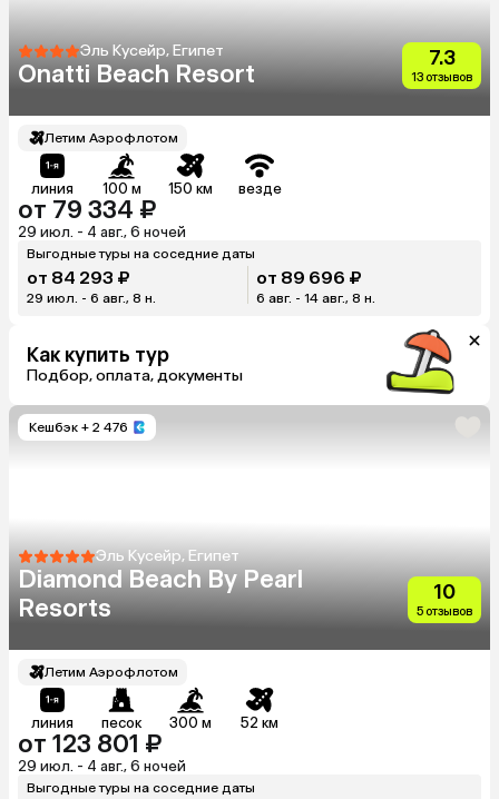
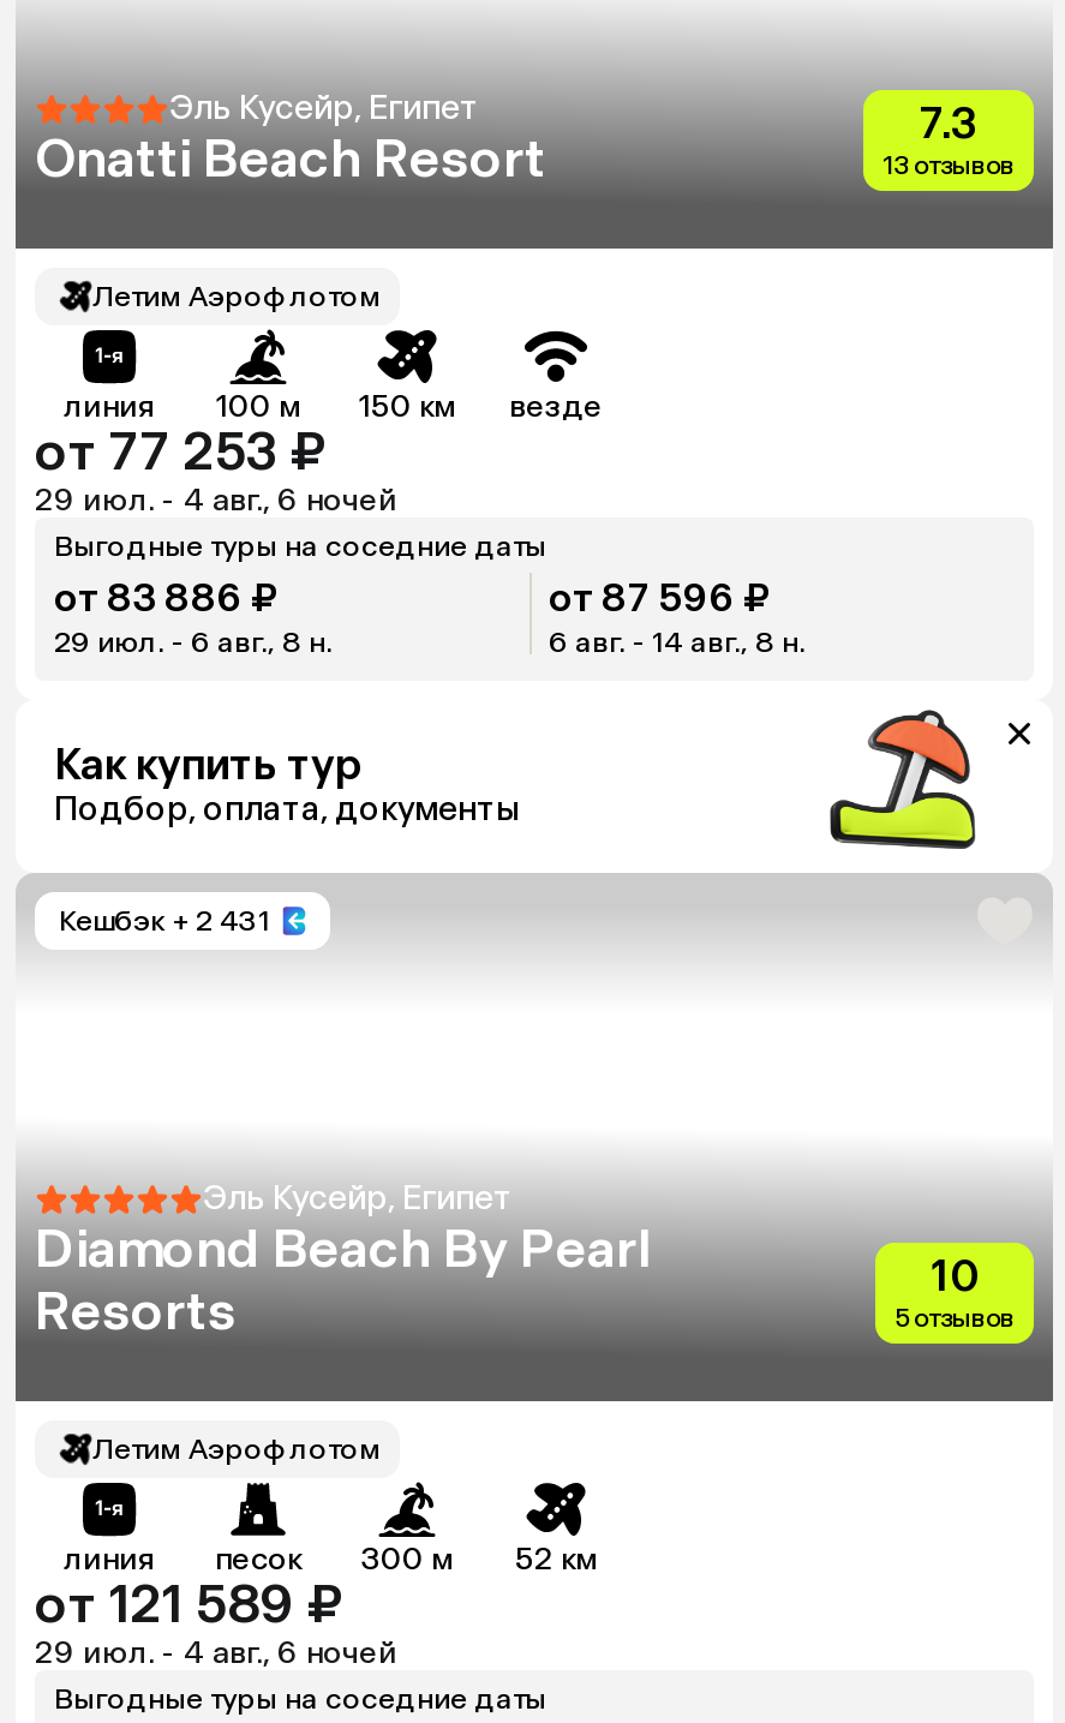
[18,195,156,225] от 79 334 ₽ -> [35,419,325,484] от 77 253 ₽
[27,267,130,288] от 84 293 ₽ -> [54,575,280,621] от 83 886 ₽
[256,267,362,288] от 89 696 ₽ -> [549,575,772,621] от 87 596 ₽
[29,420,128,435] Кешбэк + 2 476 -> [59,904,270,938] Кешбэк + 2 431
[18,729,162,759] от 123 801 ₽ -> [35,1572,342,1637] от 121 589 ₽

